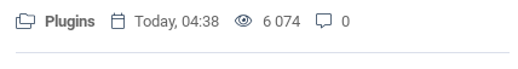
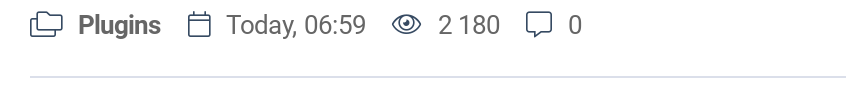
[134,12,219,30] Today, 04:38 -> [226,10,366,40] Today, 06:59
[263,12,300,30] 6 074 -> [438,10,500,40] 2 180

